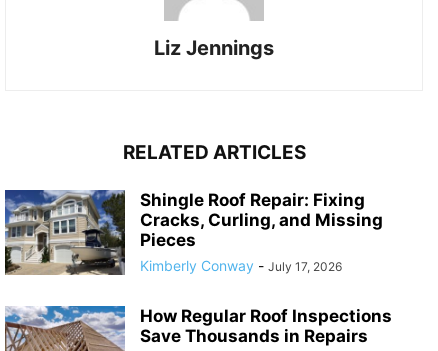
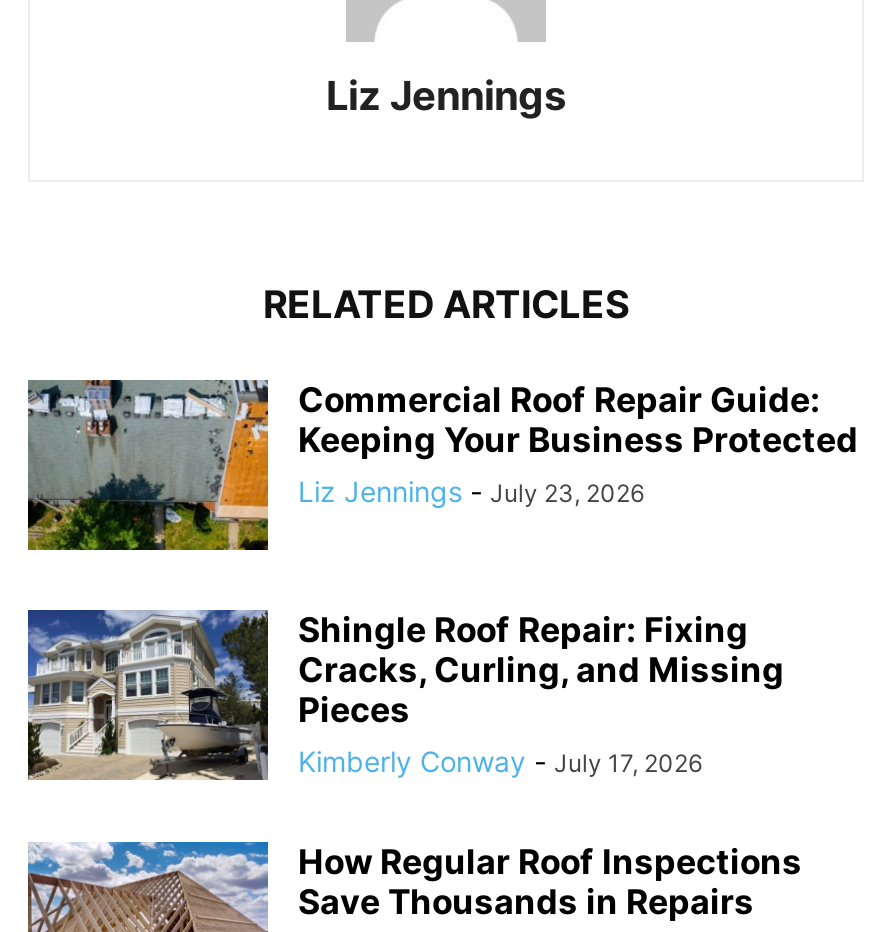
none -> [26,378,858,552] [image] | Commercial Roof Repair Guide: | Keeping Your Business Protected | Liz Jennings - July 23, 2026

